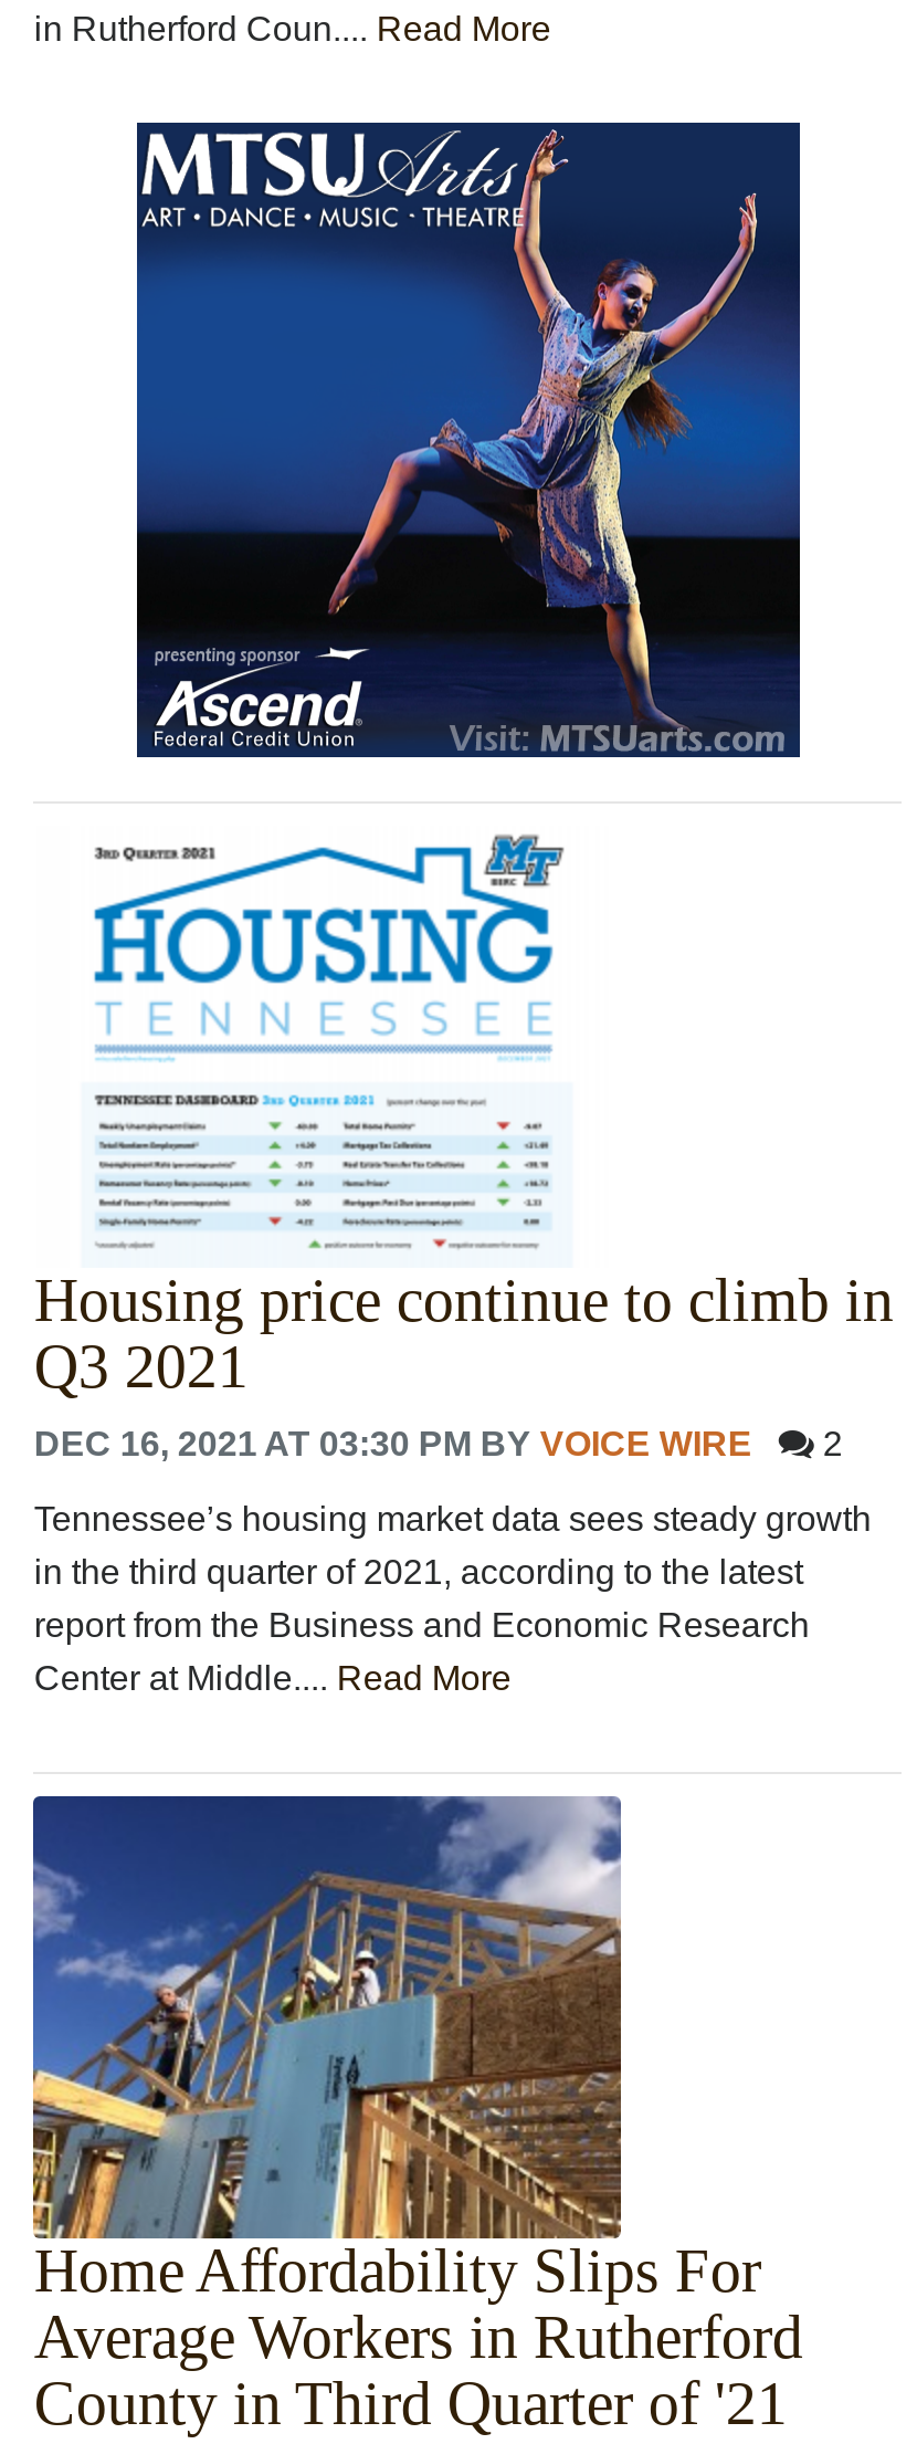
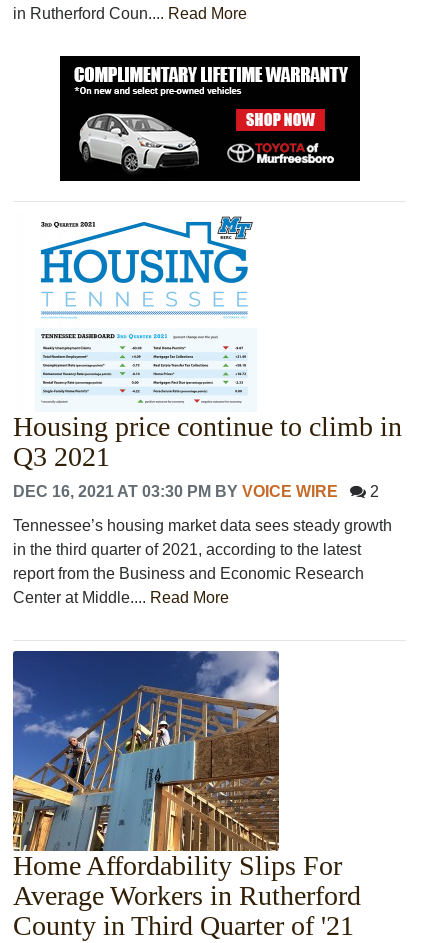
[135,122,802,761] [image] -> [60,55,360,182] [image]

